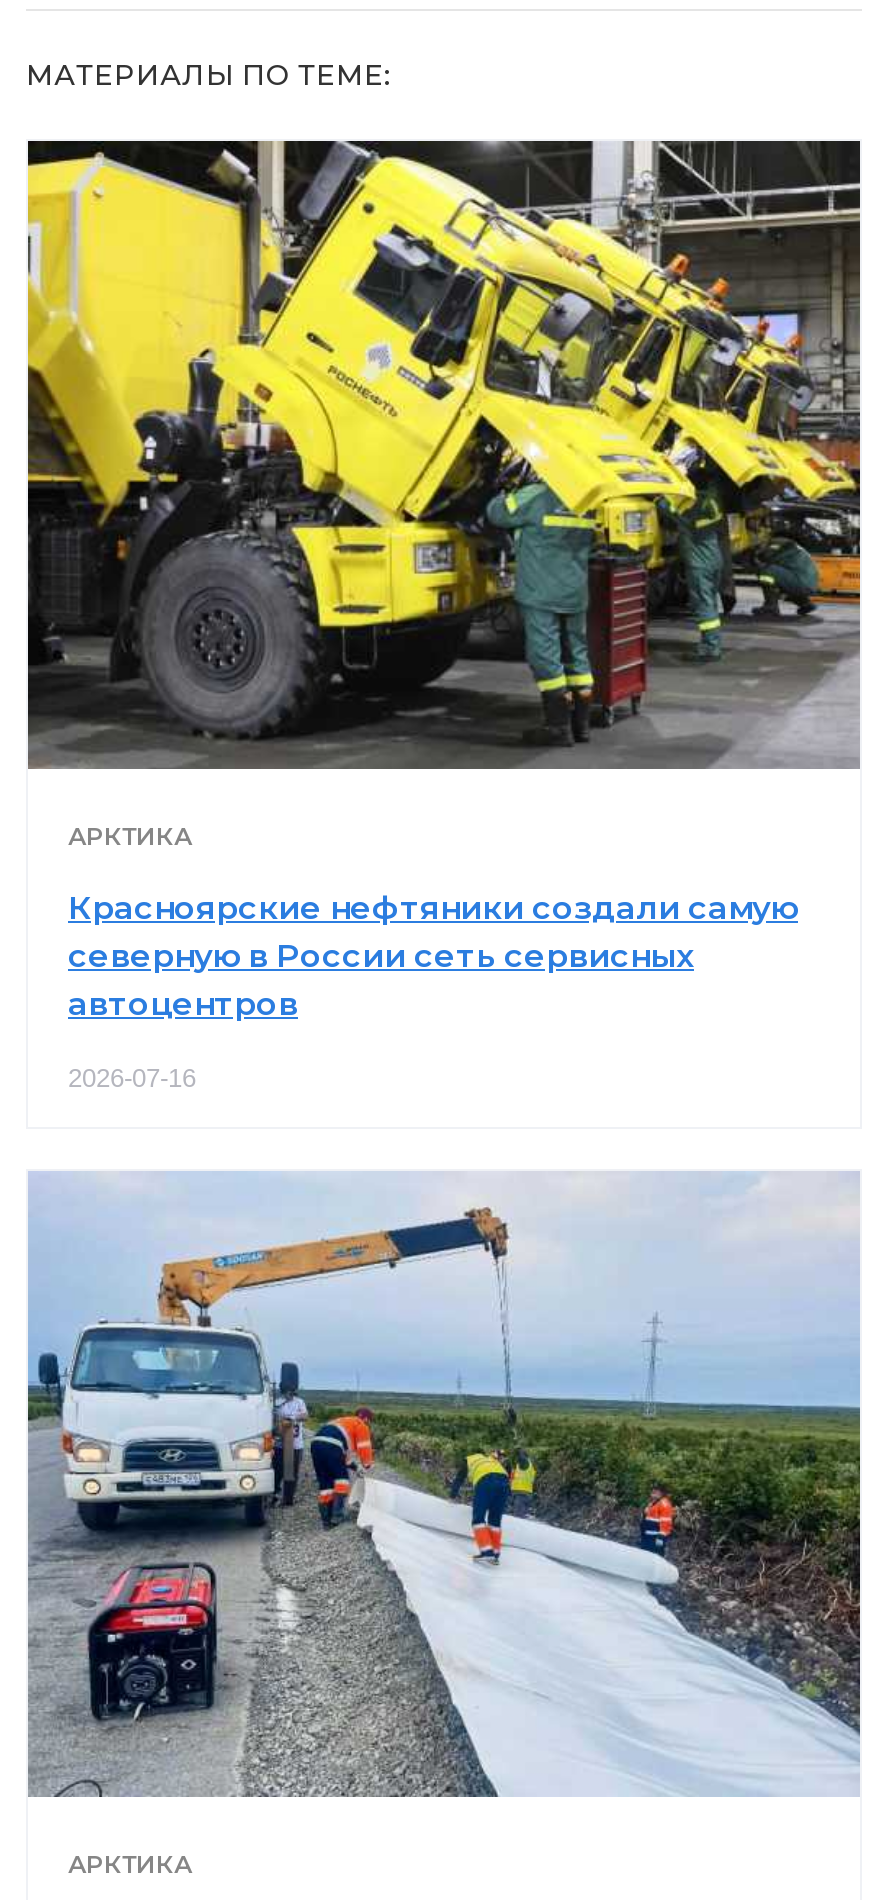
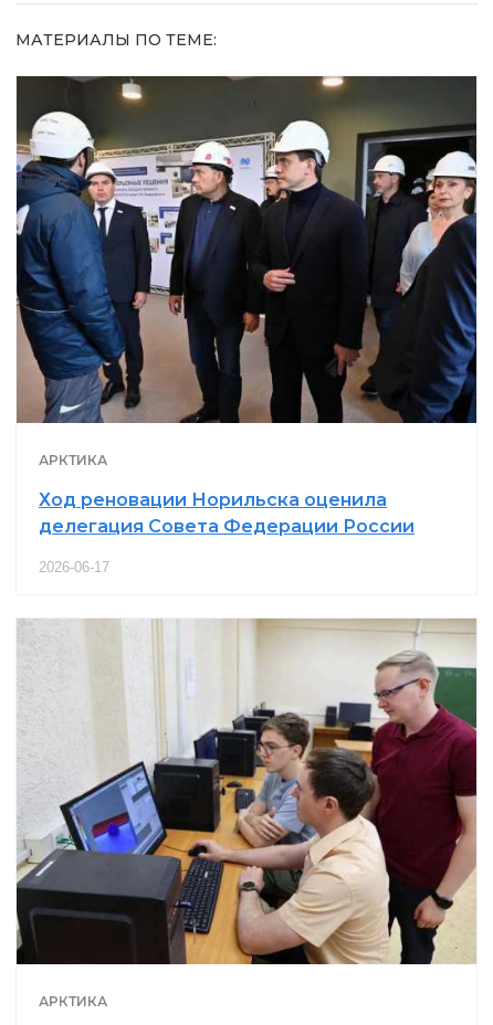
[26,141,862,771] [image] -> [15,75,478,423] [image]
[68,888,798,1022] Красноярские нефтяники создали самую | северную в России сеть сервисных | автоцентров -> [39,489,415,536] Ход реновации Норильска оценила | делегация Совета Федерации России
[68,1062,196,1092] 2026-07-16 -> [39,559,109,575] 2026-06-17
[26,1173,862,1799] [image] -> [17,619,478,965] [image]

